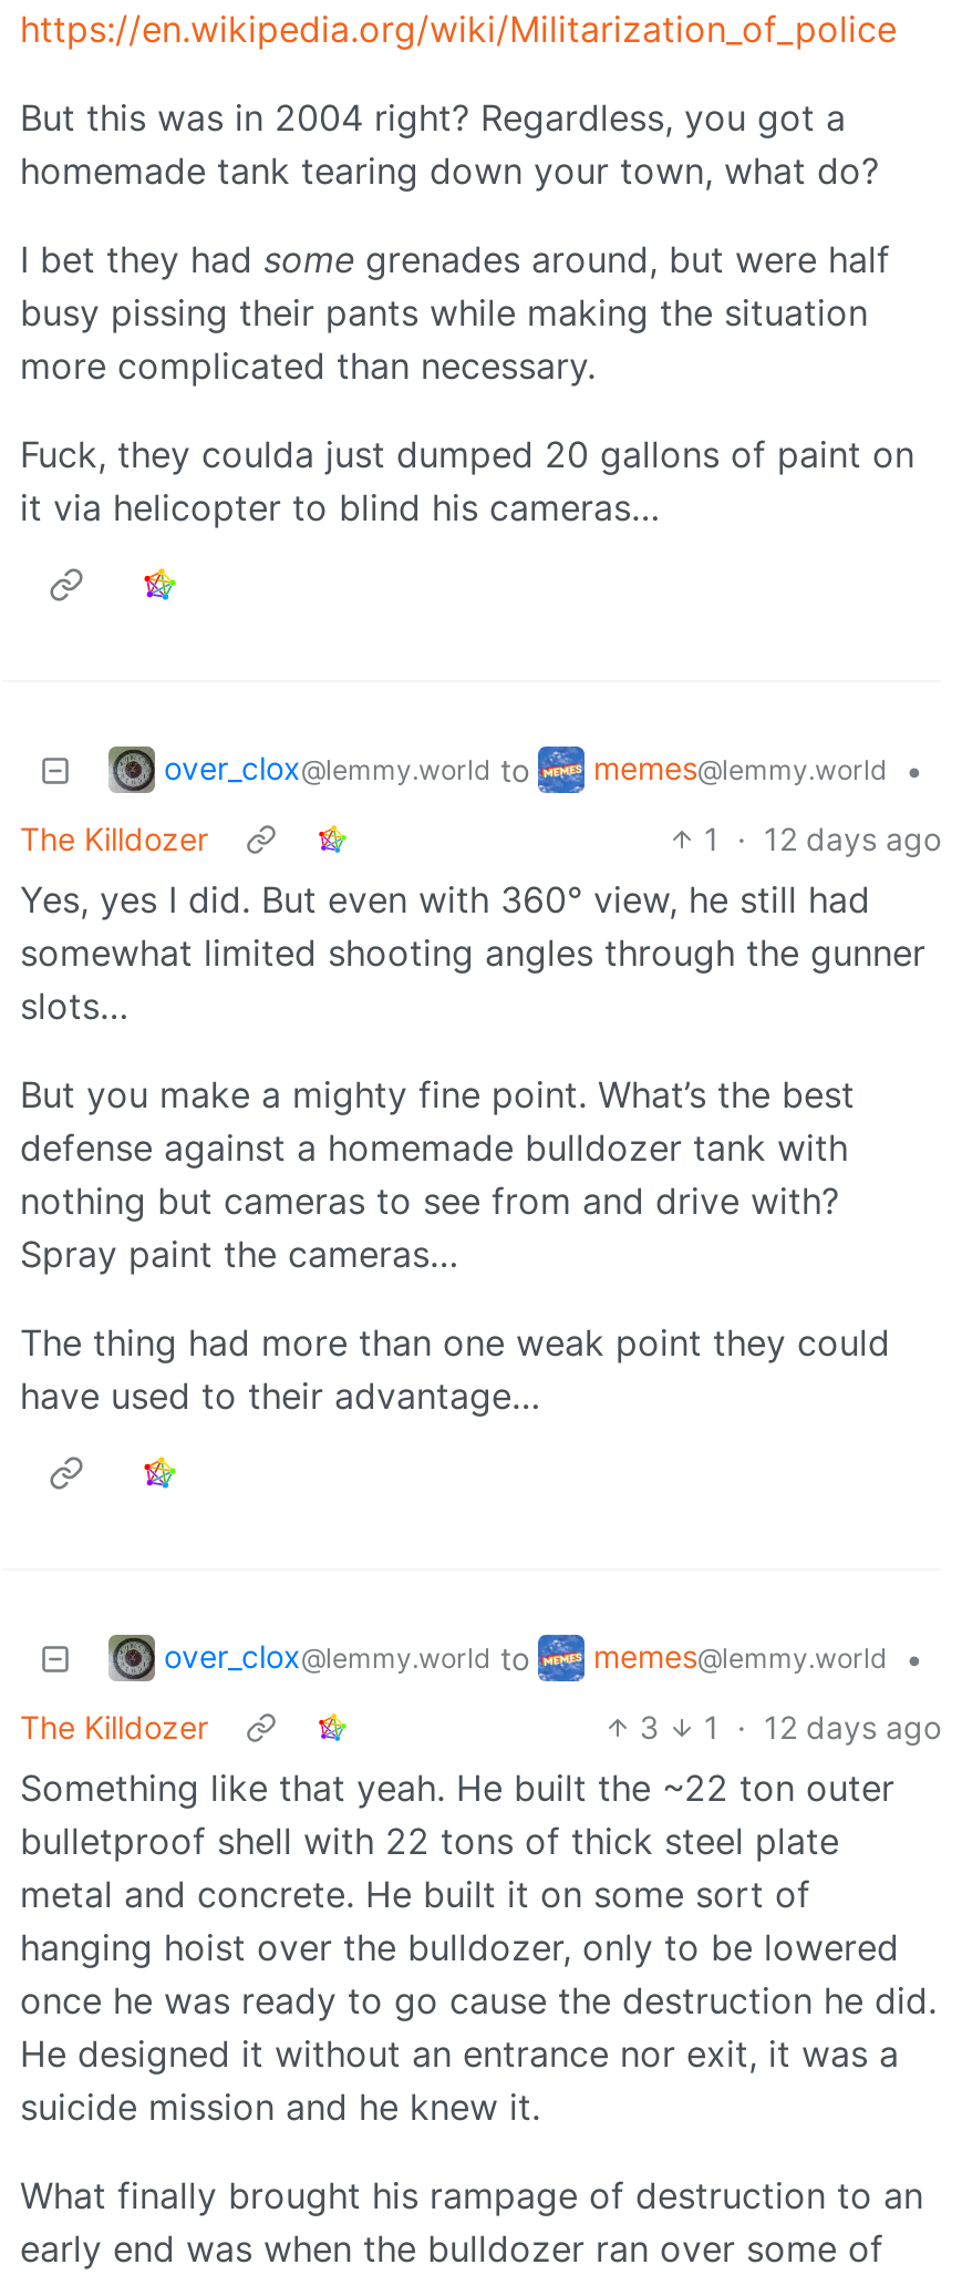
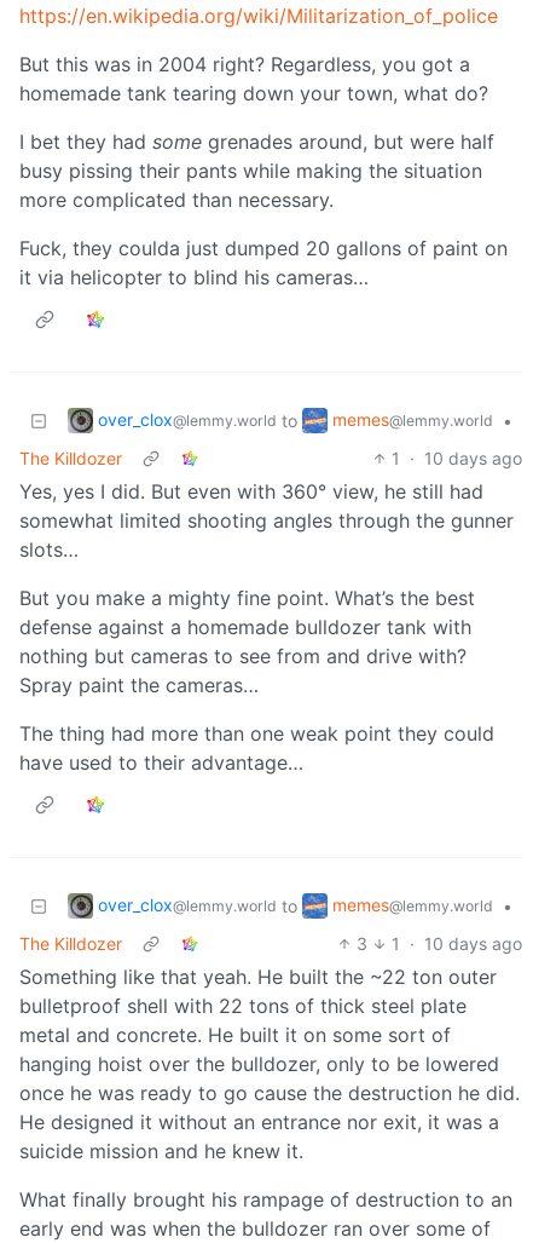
[704,819,941,856] 1 · 12 days ago -> [392,447,522,468] 1 · 10 days ago
[639,1707,941,1744] 3 1 · 12 days ago -> [356,933,522,953] 3 1 · 10 days ago

